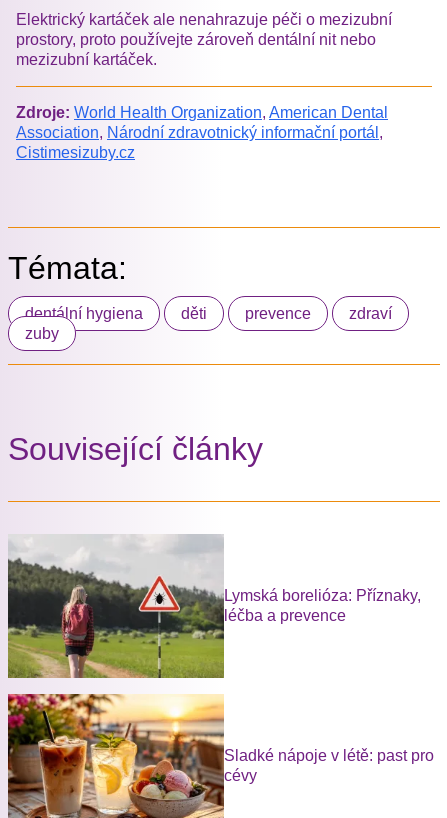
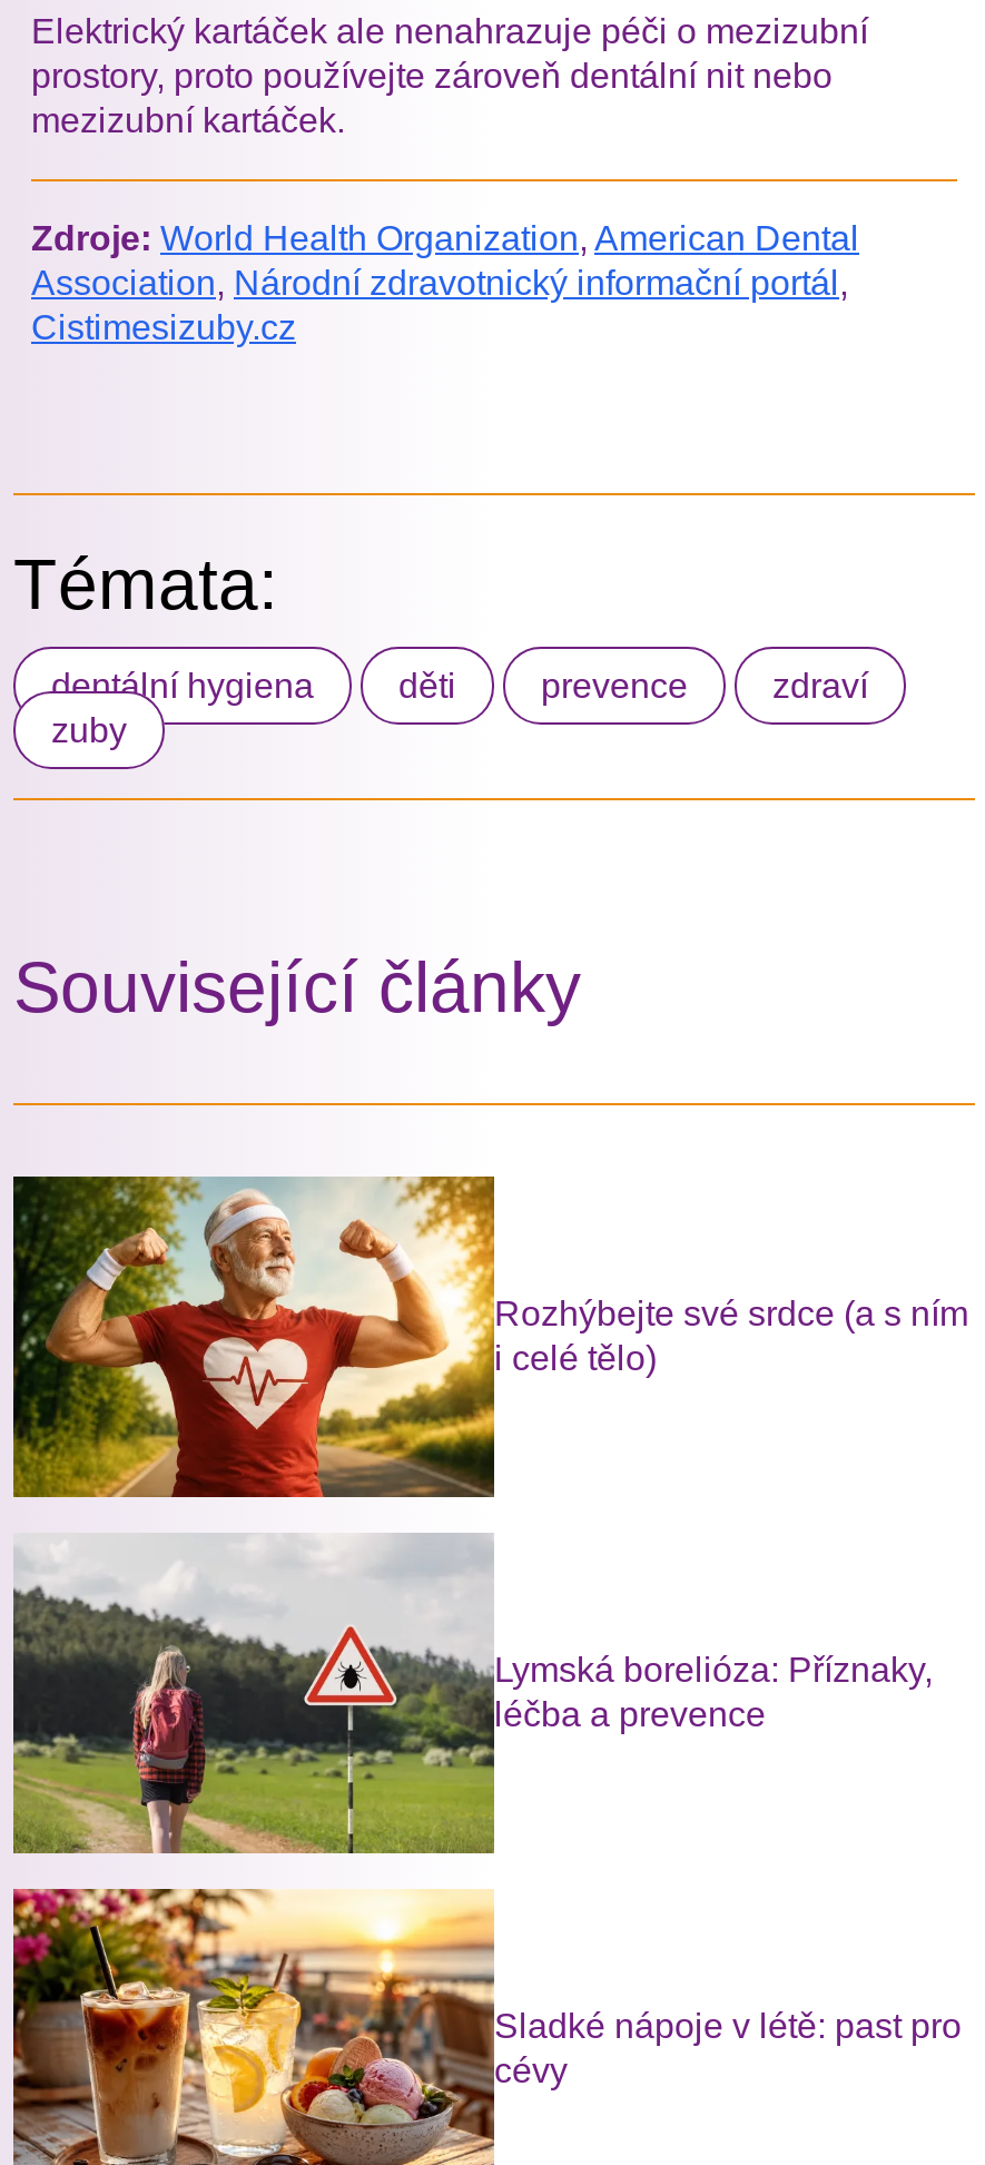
none -> [11,1174,968,1499] [image] | Rozhýbejte své srdce (a s ním | i celé tělo)

